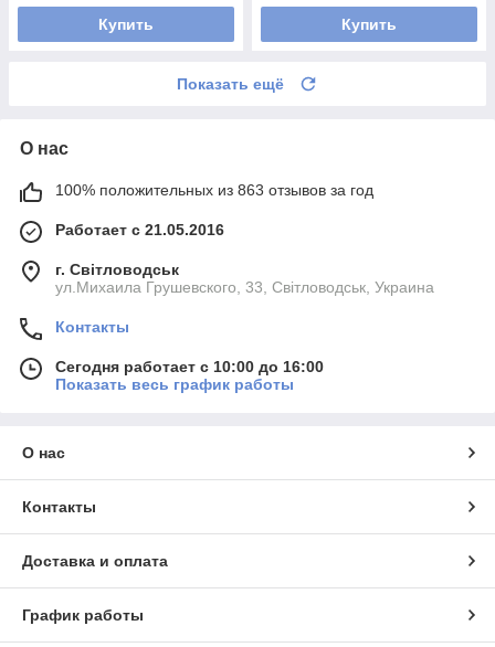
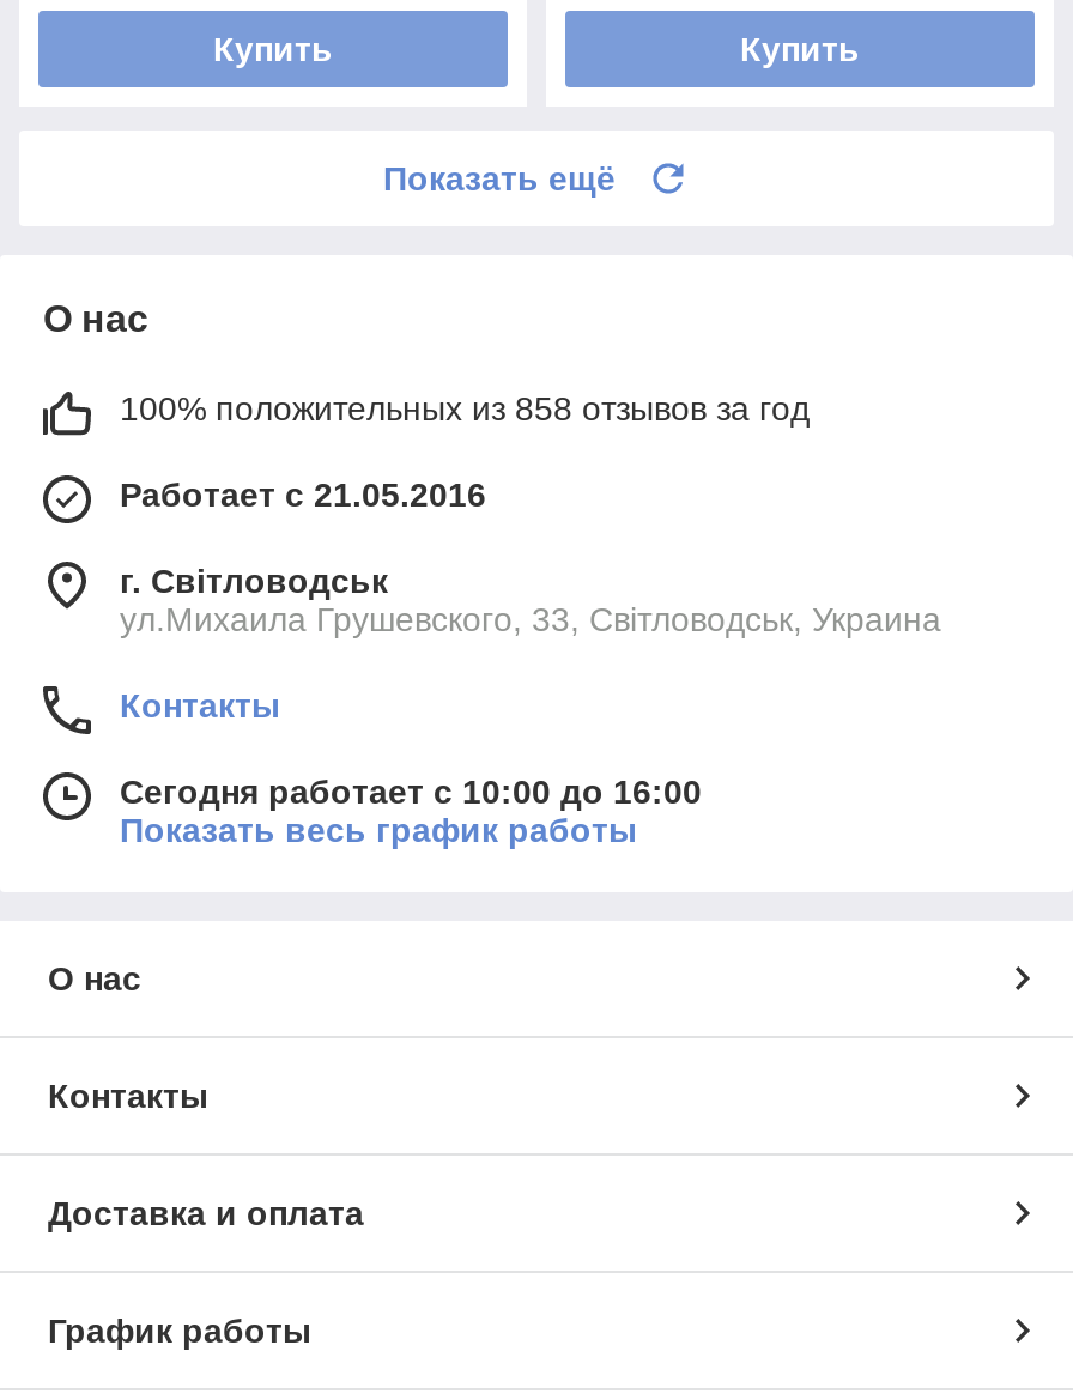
[55,181,373,199] 100% положительных из 863 отзывов за год -> [120,389,810,428] 100% положительных из 858 отзывов за год

